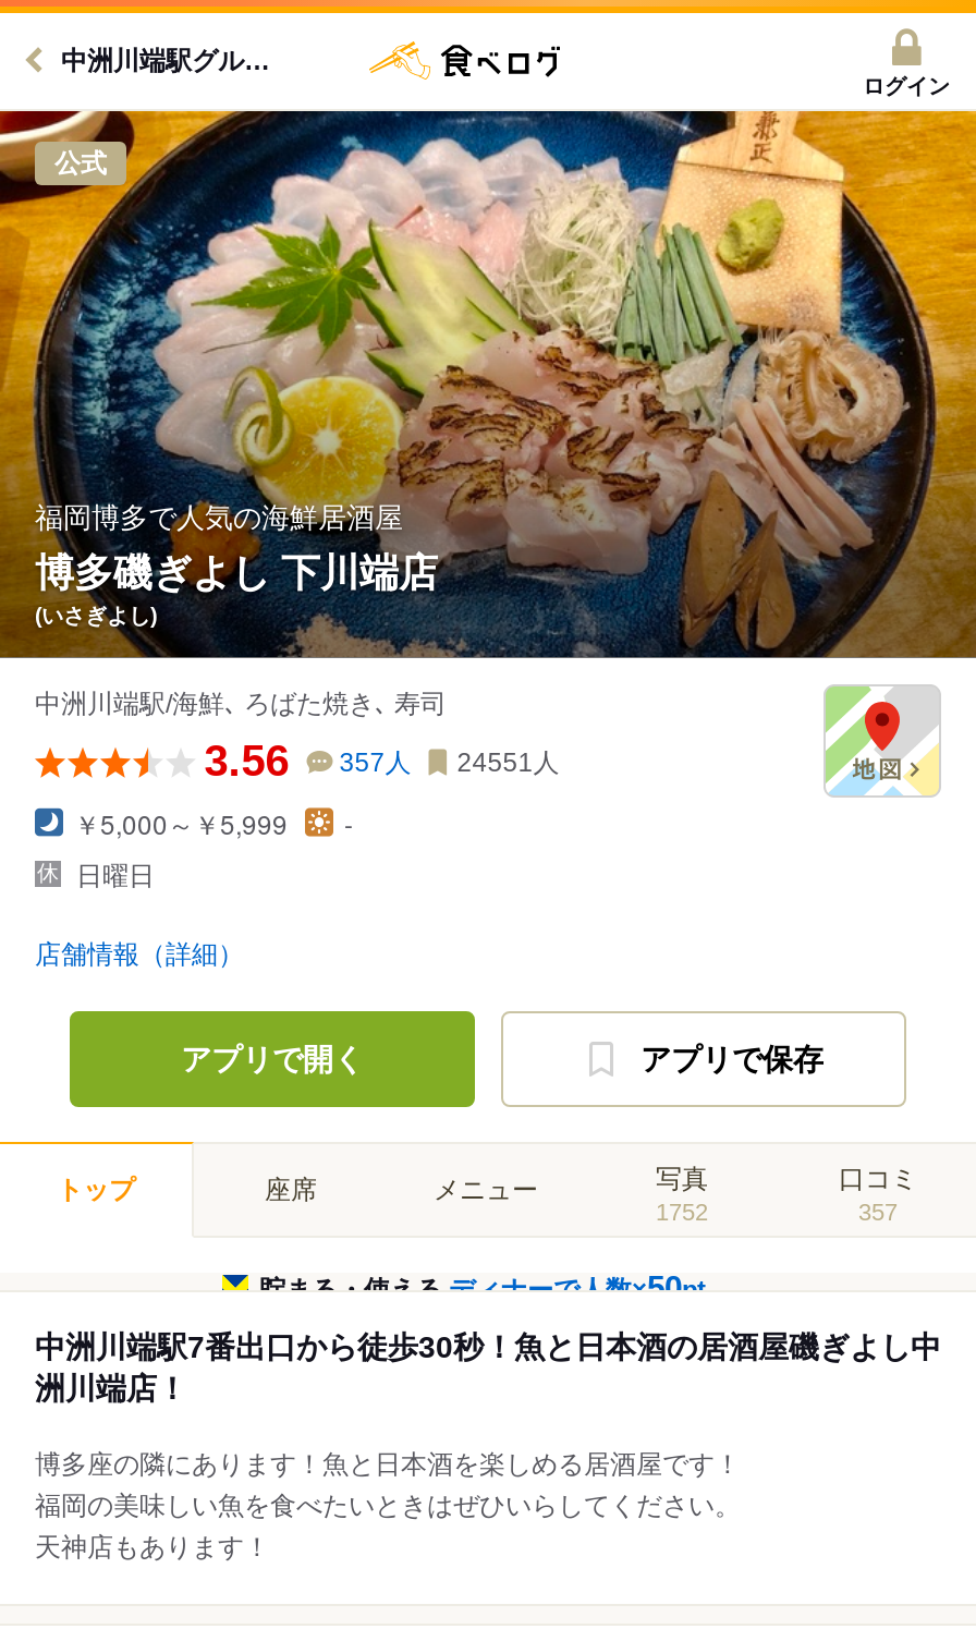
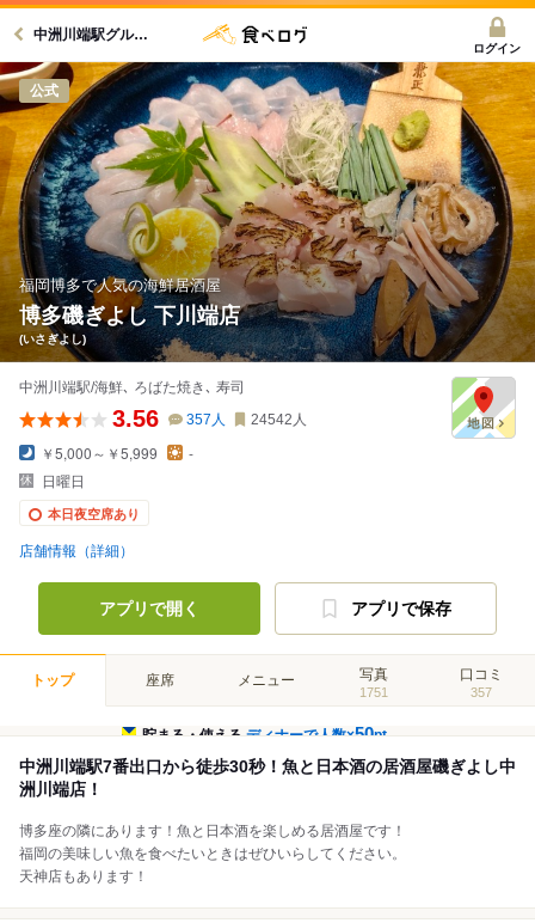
[204,736,559,784] 3.56 357人 24551人 -> [112,405,307,431] 3.56 357人 24542人
none -> [48,507,140,521] 本日夜空席あり
[656,1198,708,1225] 1752 -> [359,685,388,699] 1751

